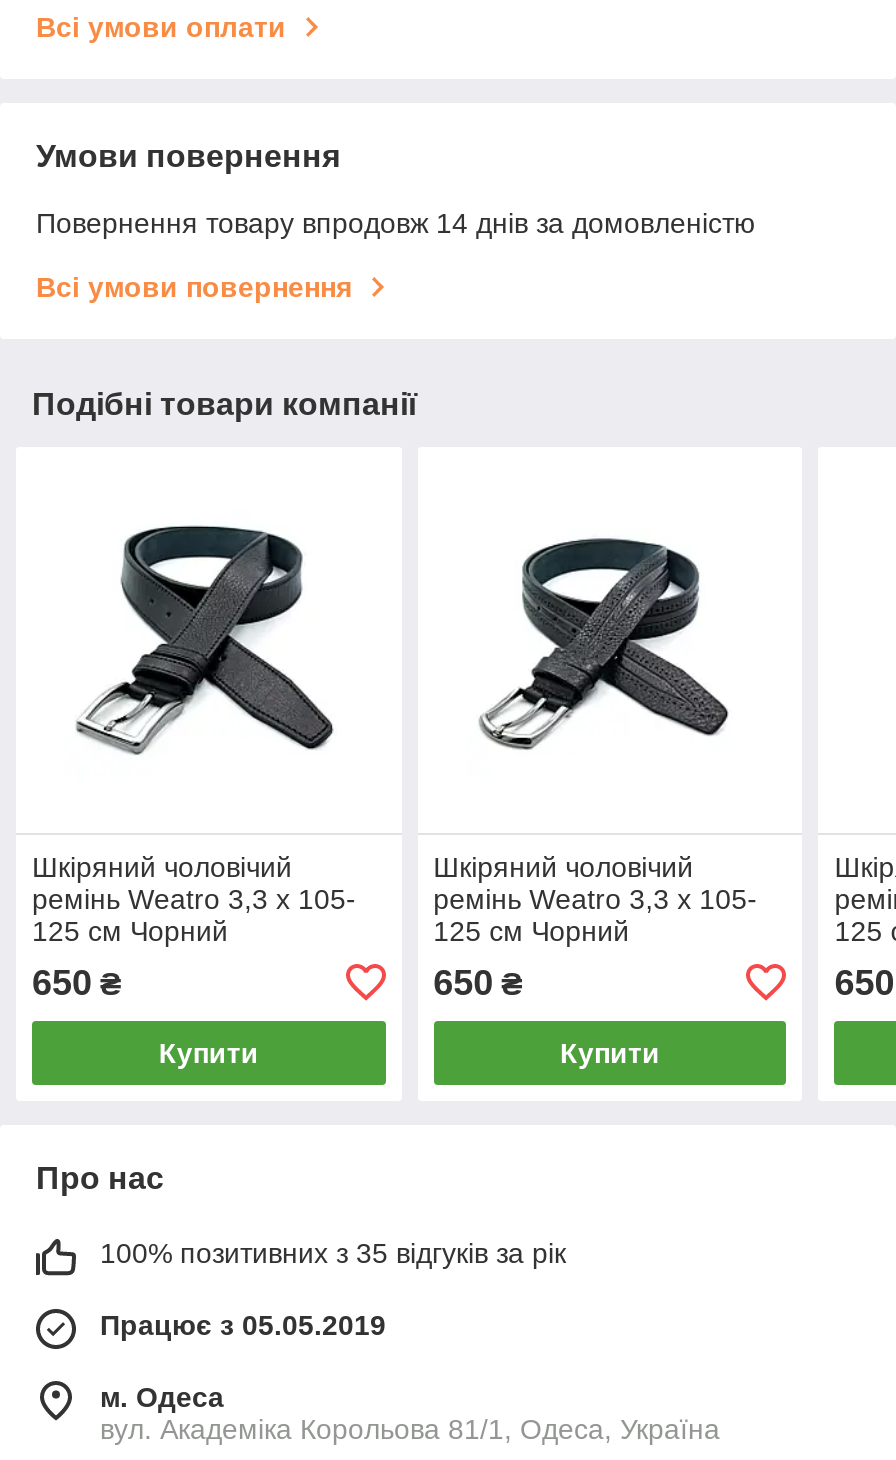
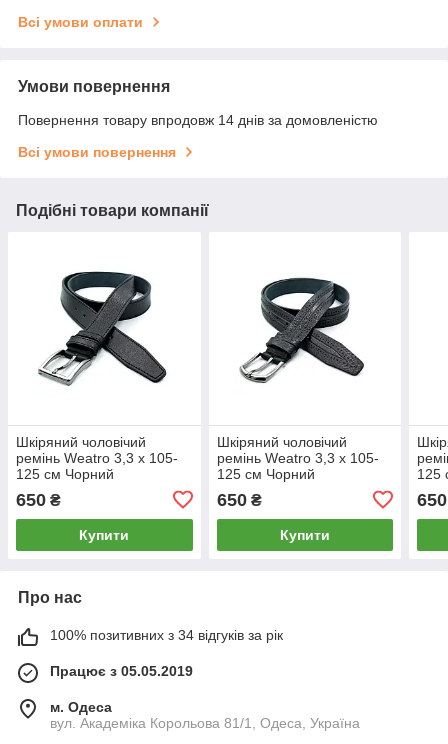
[100,1237,566,1269] 100% позитивних з 35 відгуків за рік -> [50,627,283,643] 100% позитивних з 34 відгуків за рік

